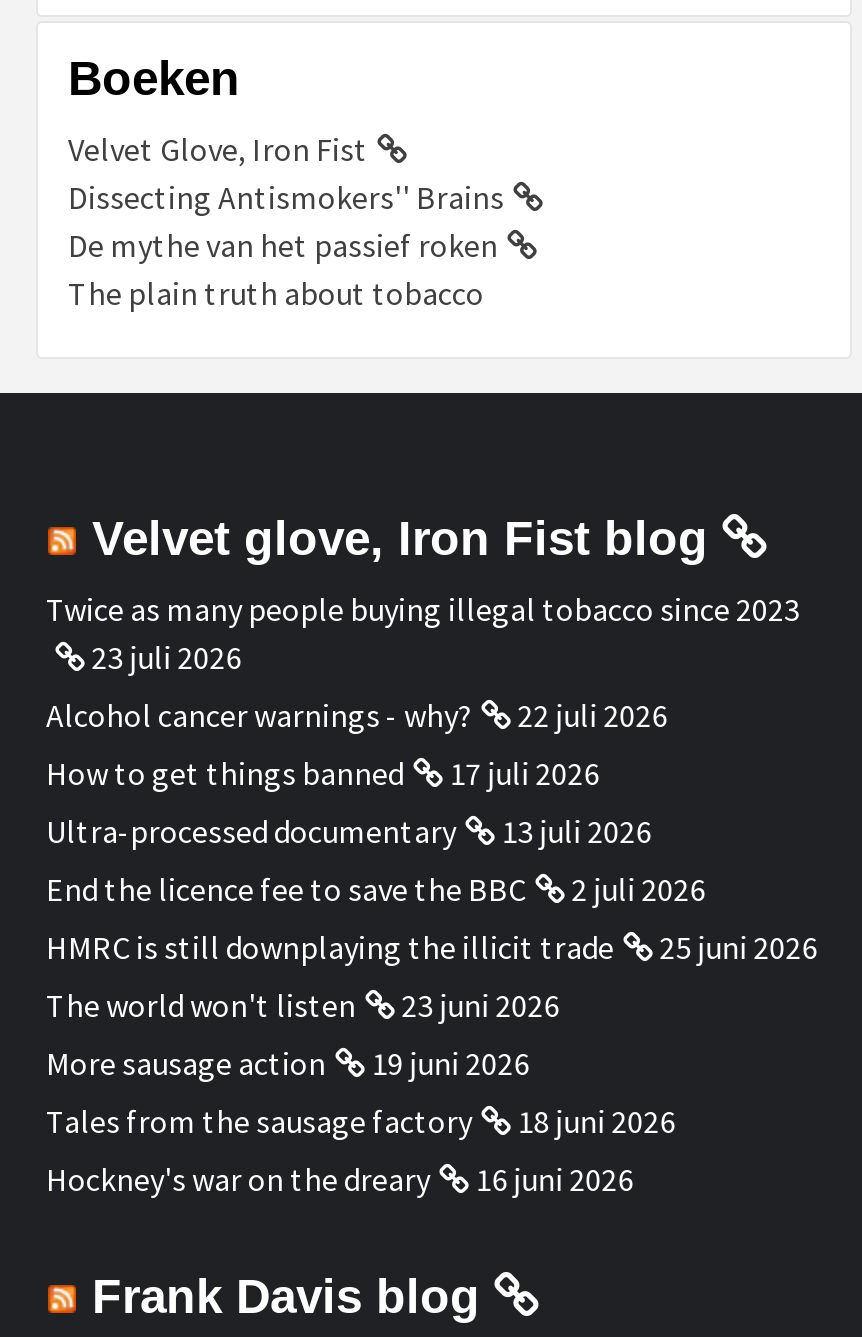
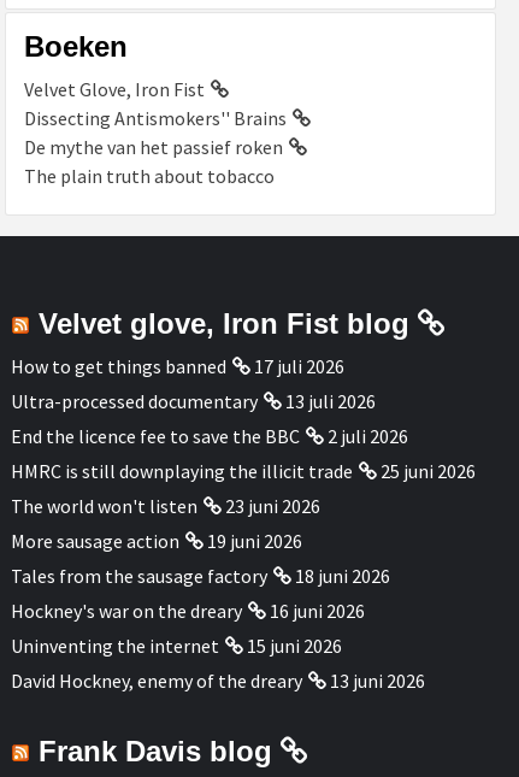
[46,588,800,734] Twice as many people buying illegal tobacco since 2023 | 23 juli 2026 | Alcohol cancer warnings - why? | 22 juli 2026 -> none
moved [46,752,818,1198] -> [11,354,475,622]: How to get things banned | 17 juli 2026 | Ultra-processed documentary | ... | Hockney's war on the dreary | 16 juni 2026
none -> [11,633,425,692] Uninventing the internet | 15 juni 2026 | David Hockney, enemy of the dreary | 13 juni 2026

